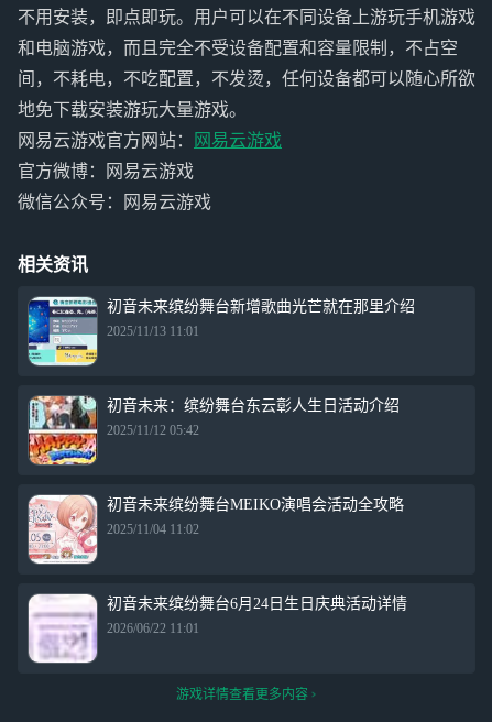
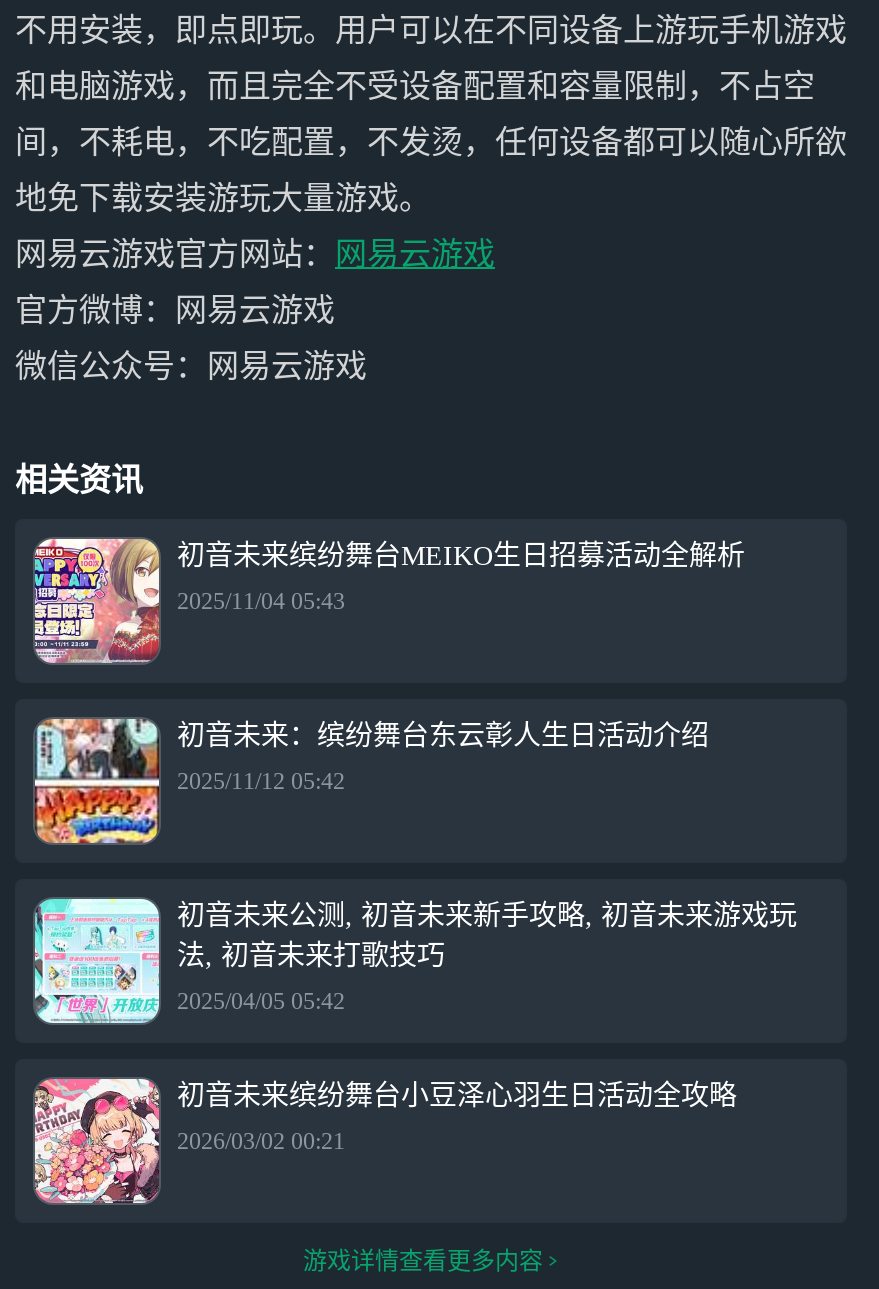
[28,296,415,367] [image] | 初音未来缤纷舞台新增歌曲光芒就在那里介绍 -> [33,537,745,665] [image] | 初音未来缤纷舞台MEIKO生日招募活动全解析
[107,324,199,339] 2025/11/13 11:01 -> [177,587,345,615] 2025/11/04 05:43
[28,494,404,564] [image] | 初音未来缤纷舞台MEIKO演唱会活动全攻略 -> [33,897,797,1025] [image] | 初音未来公测, 初音未来新手攻略, 初音未来游戏玩 | 法, 初音未来打歌技巧
[107,522,199,537] 2025/11/04 11:02 -> [177,987,345,1015] 2025/04/05 05:42
[28,593,407,664] [image] | 初音未来缤纷舞台6月24日生日庆典活动详情 -> [33,1077,737,1205] [image] | 初音未来缤纷舞台小豆泽心羽生日活动全攻略
[107,621,199,636] 2026/06/22 11:01 -> [177,1127,345,1155] 2026/03/02 00:21

